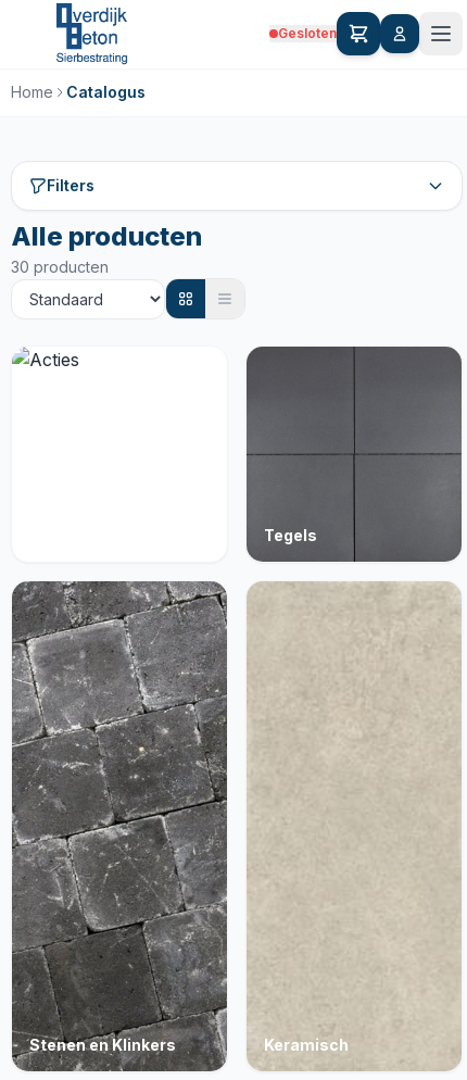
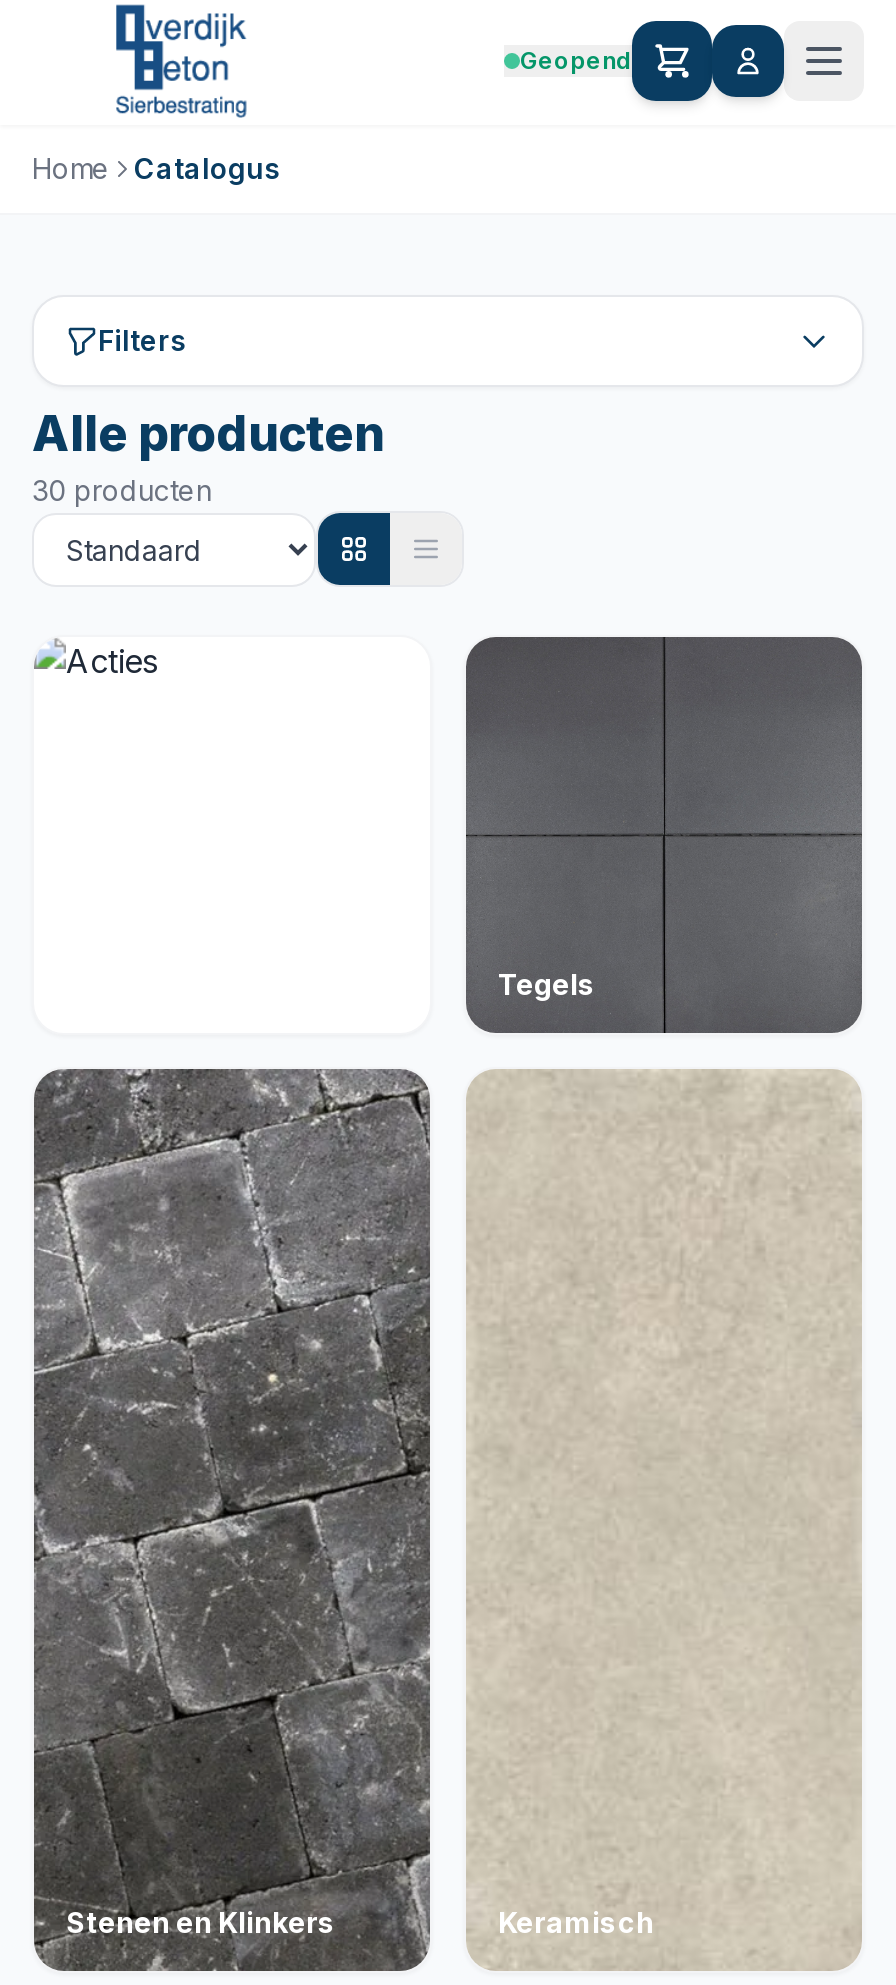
[278,25,337,41] Gesloten -> [520,45,632,75] Geopend

